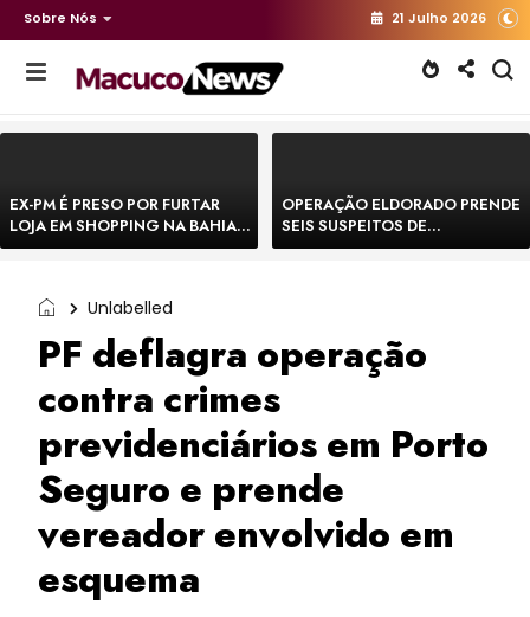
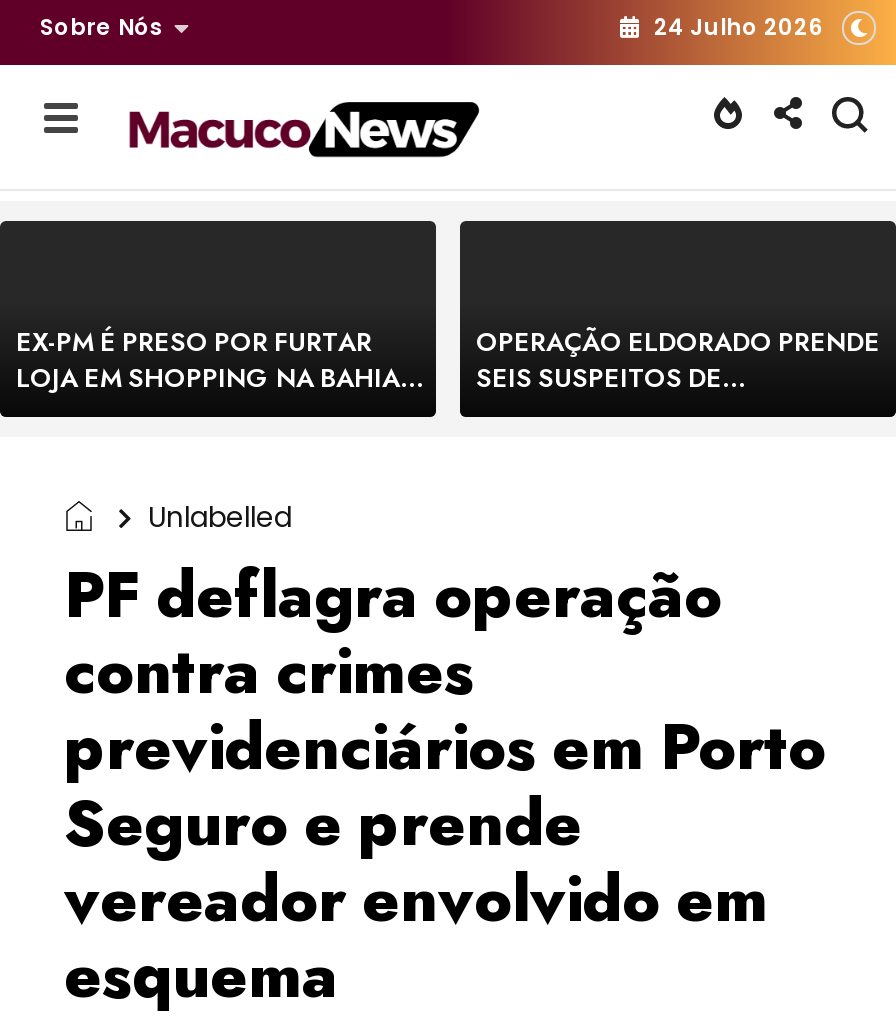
[392,8,486,27] 21 Julho 2026 -> [654,11,822,43] 24 Julho 2026

